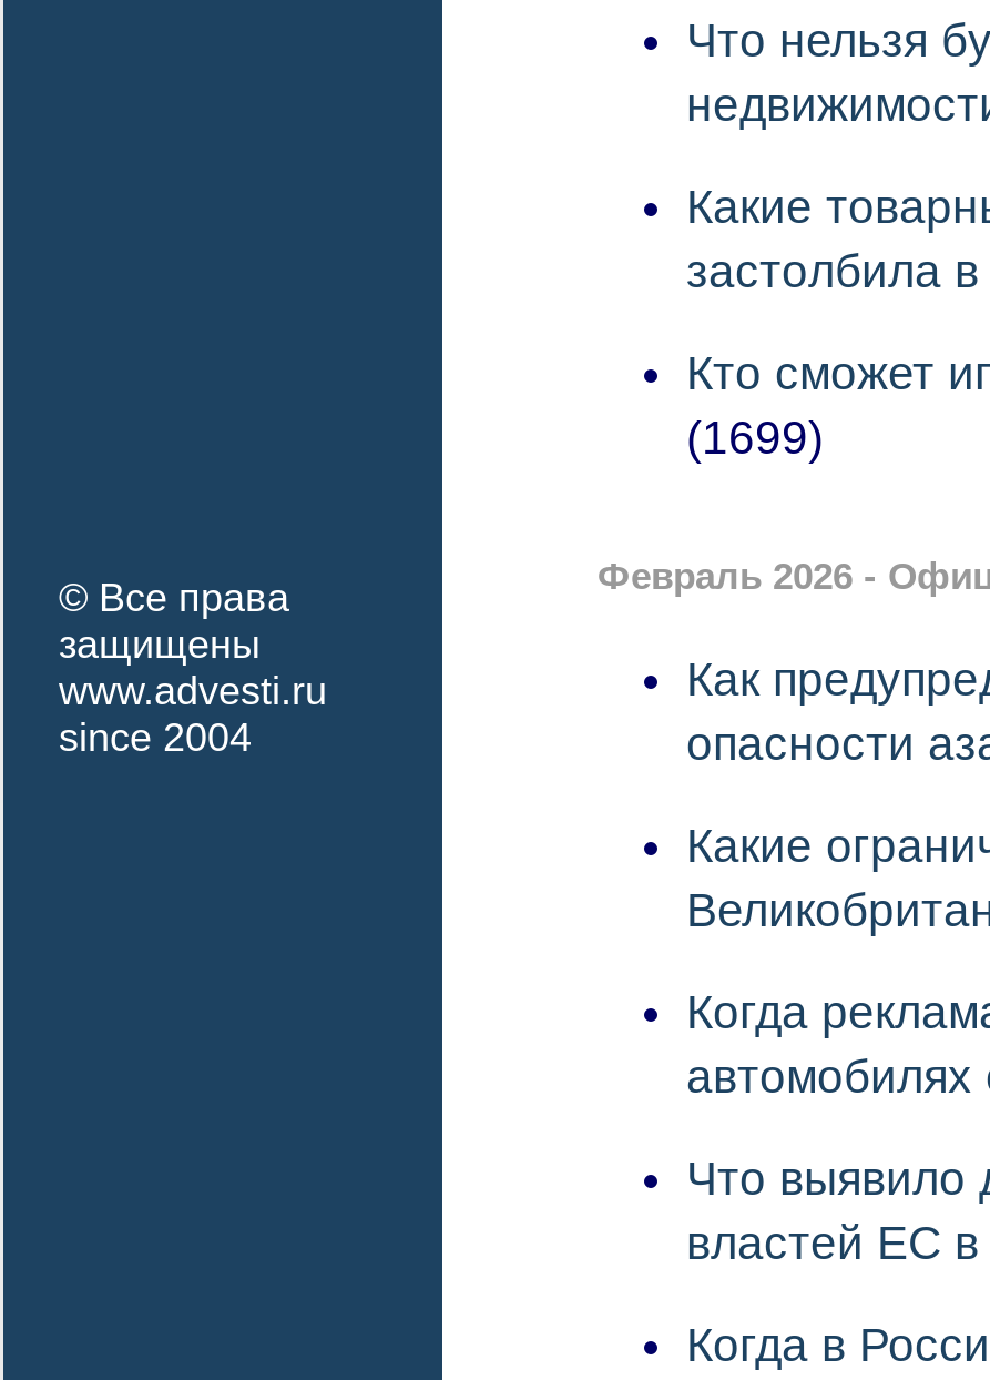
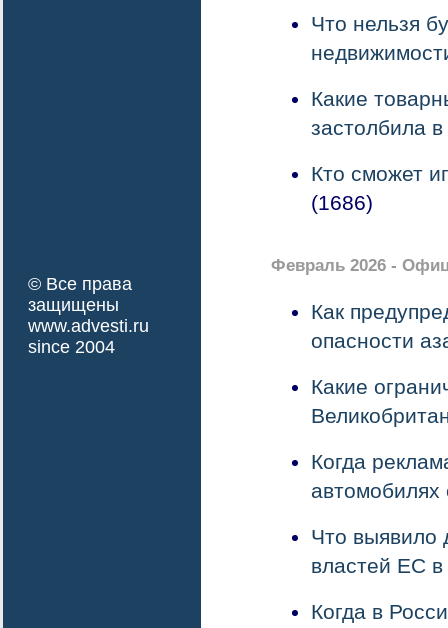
[686,412,824,463] (1699) -> [311,191,373,214] (1686)

